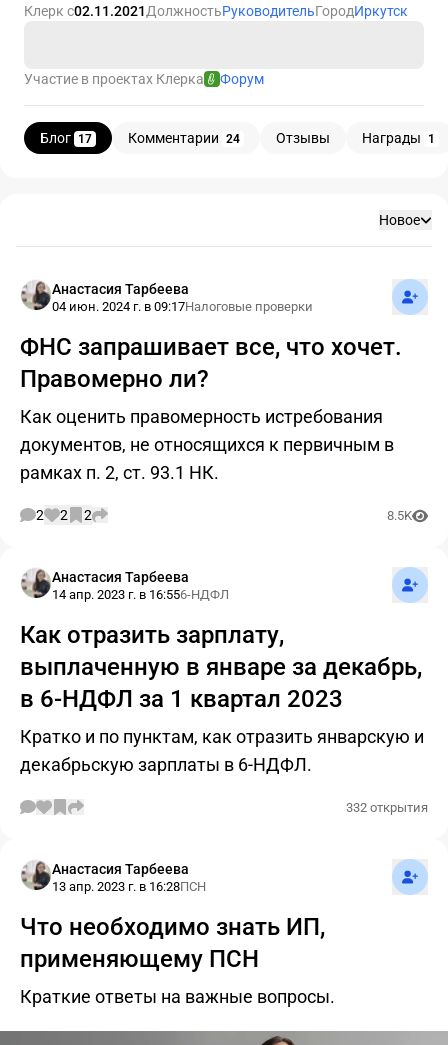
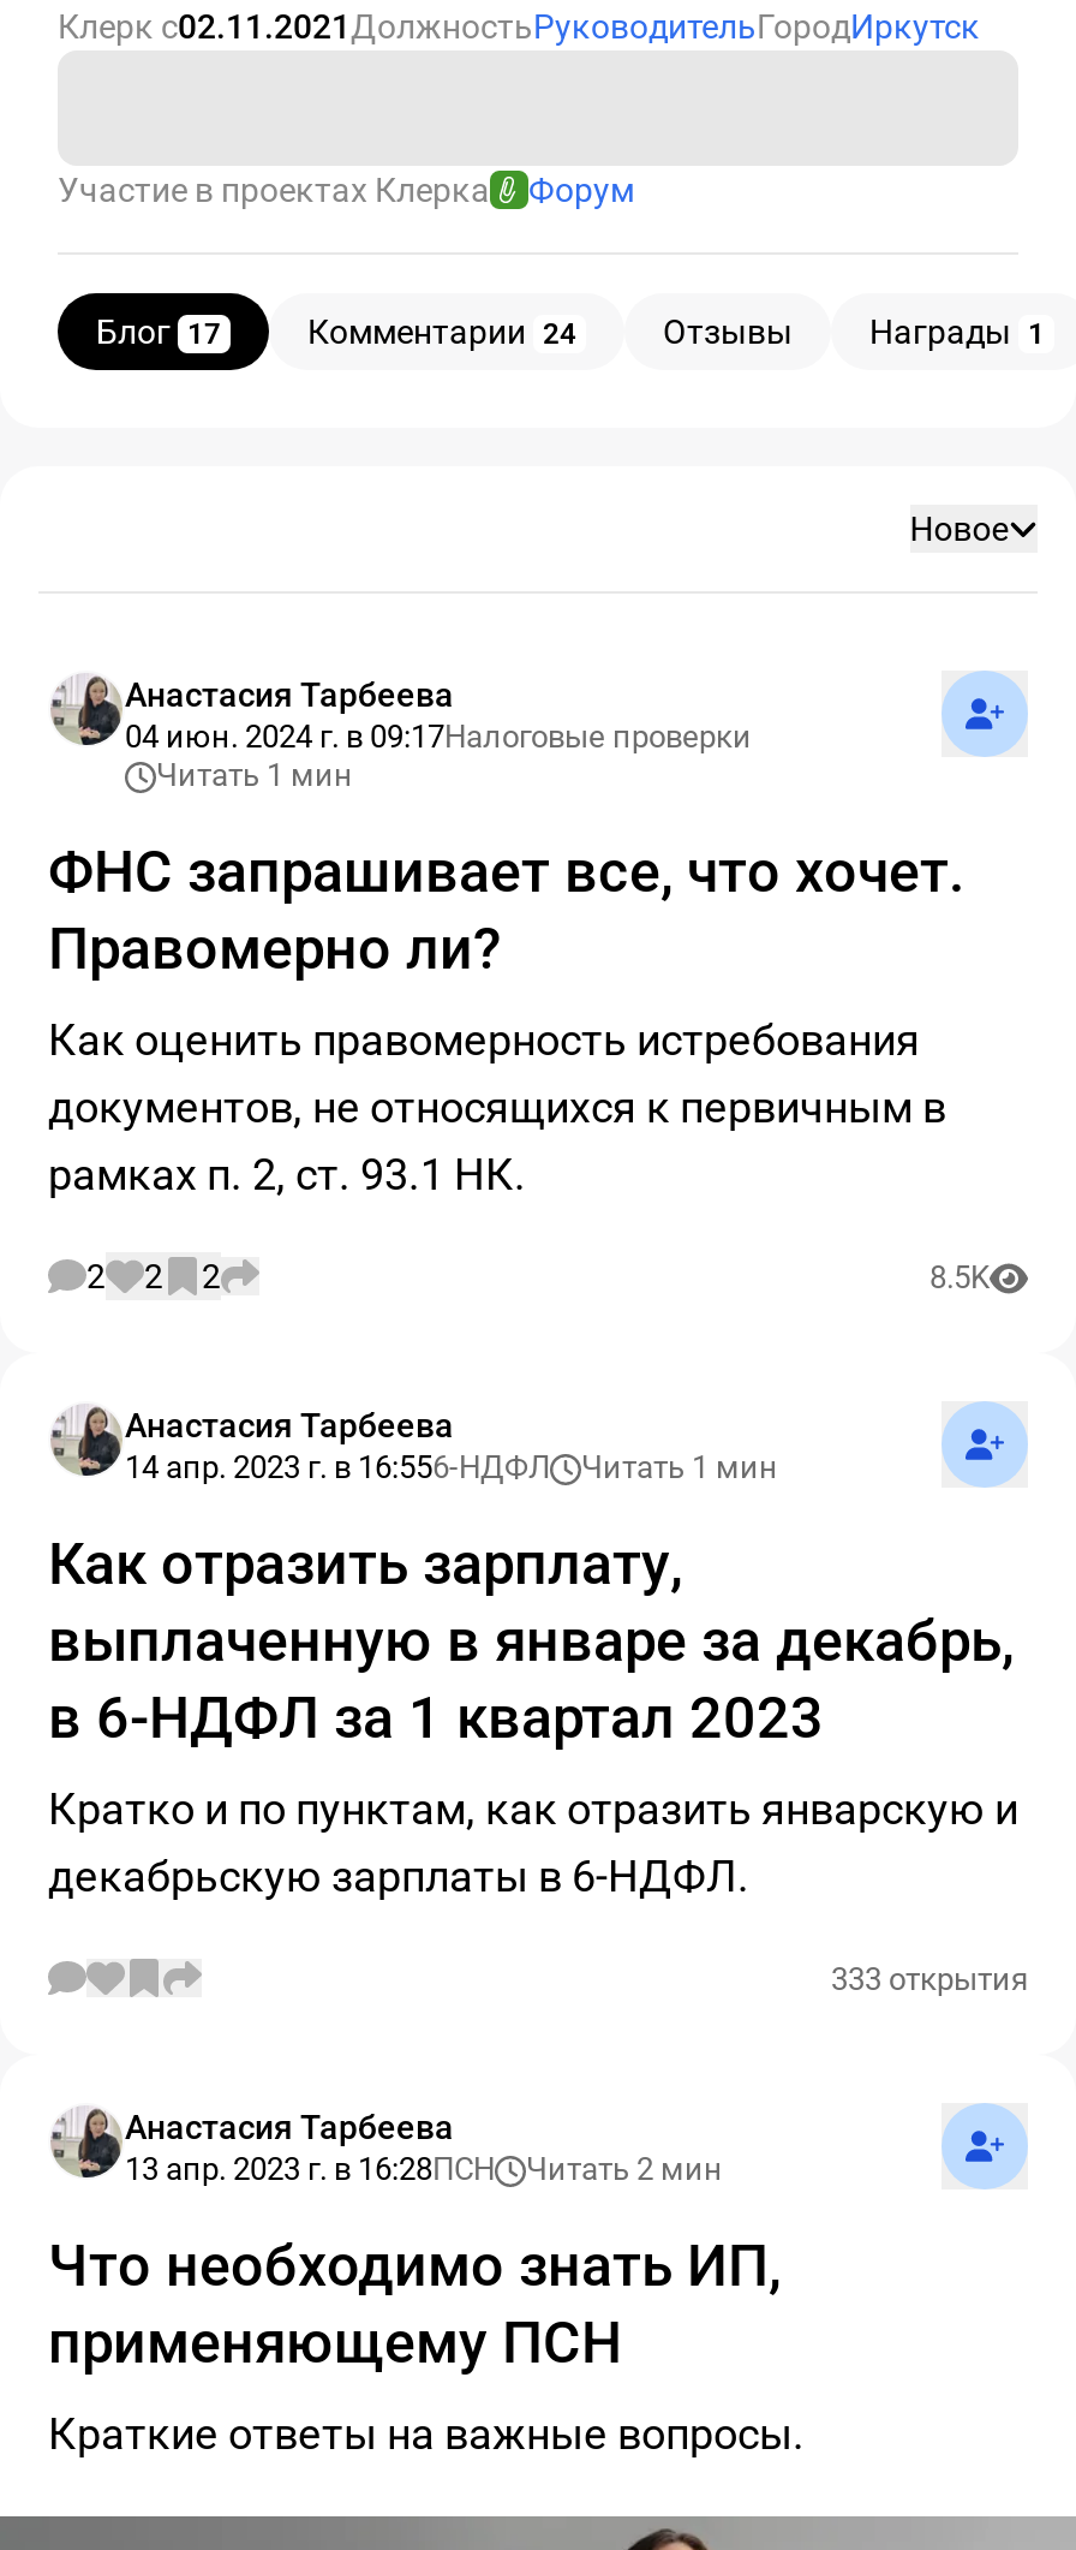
none -> [156,757,353,793] Читать 1 мин
none -> [581,1449,778,1485] Читать 1 мин
[346,800,428,815] 332 открытия -> [831,1961,1028,1997] 333 открытия
none -> [526,2151,723,2187] Читать 2 мин

